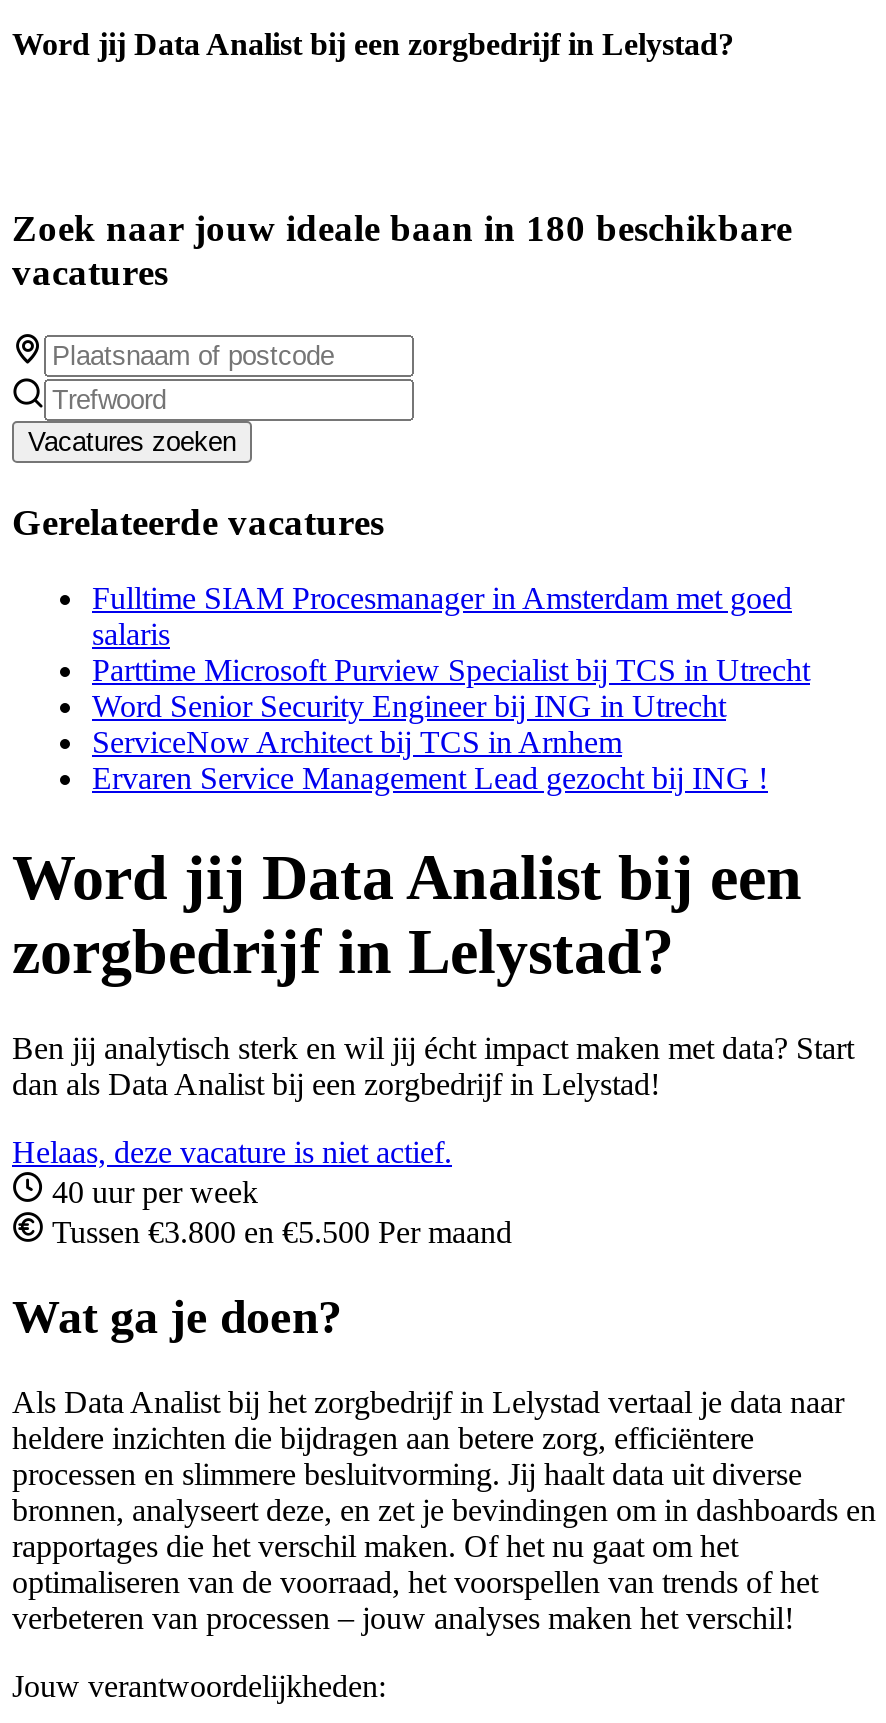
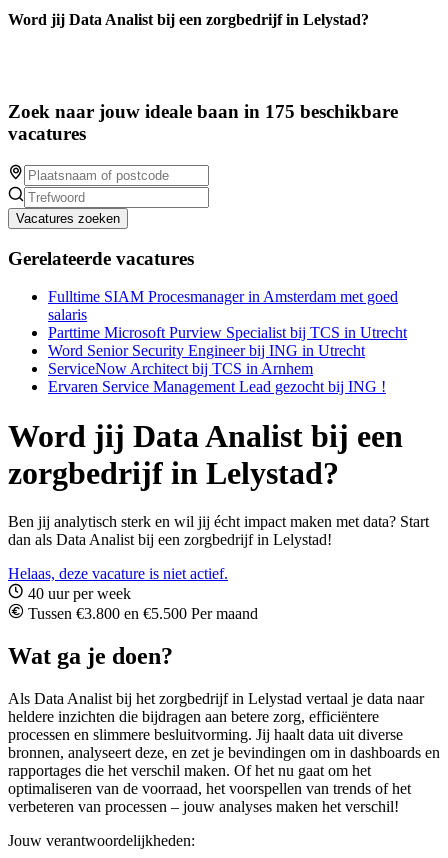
[12,207,792,249] Zoek naar jouw ideale baan in 180 beschikbare -> [8,101,398,122] Zoek naar jouw ideale baan in 175 beschikbare

